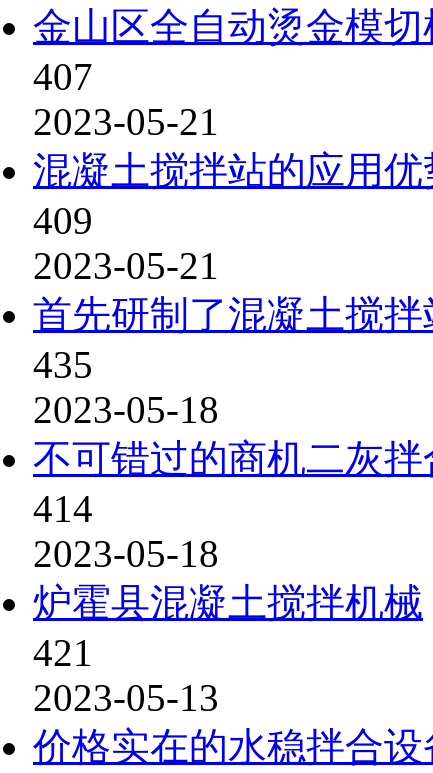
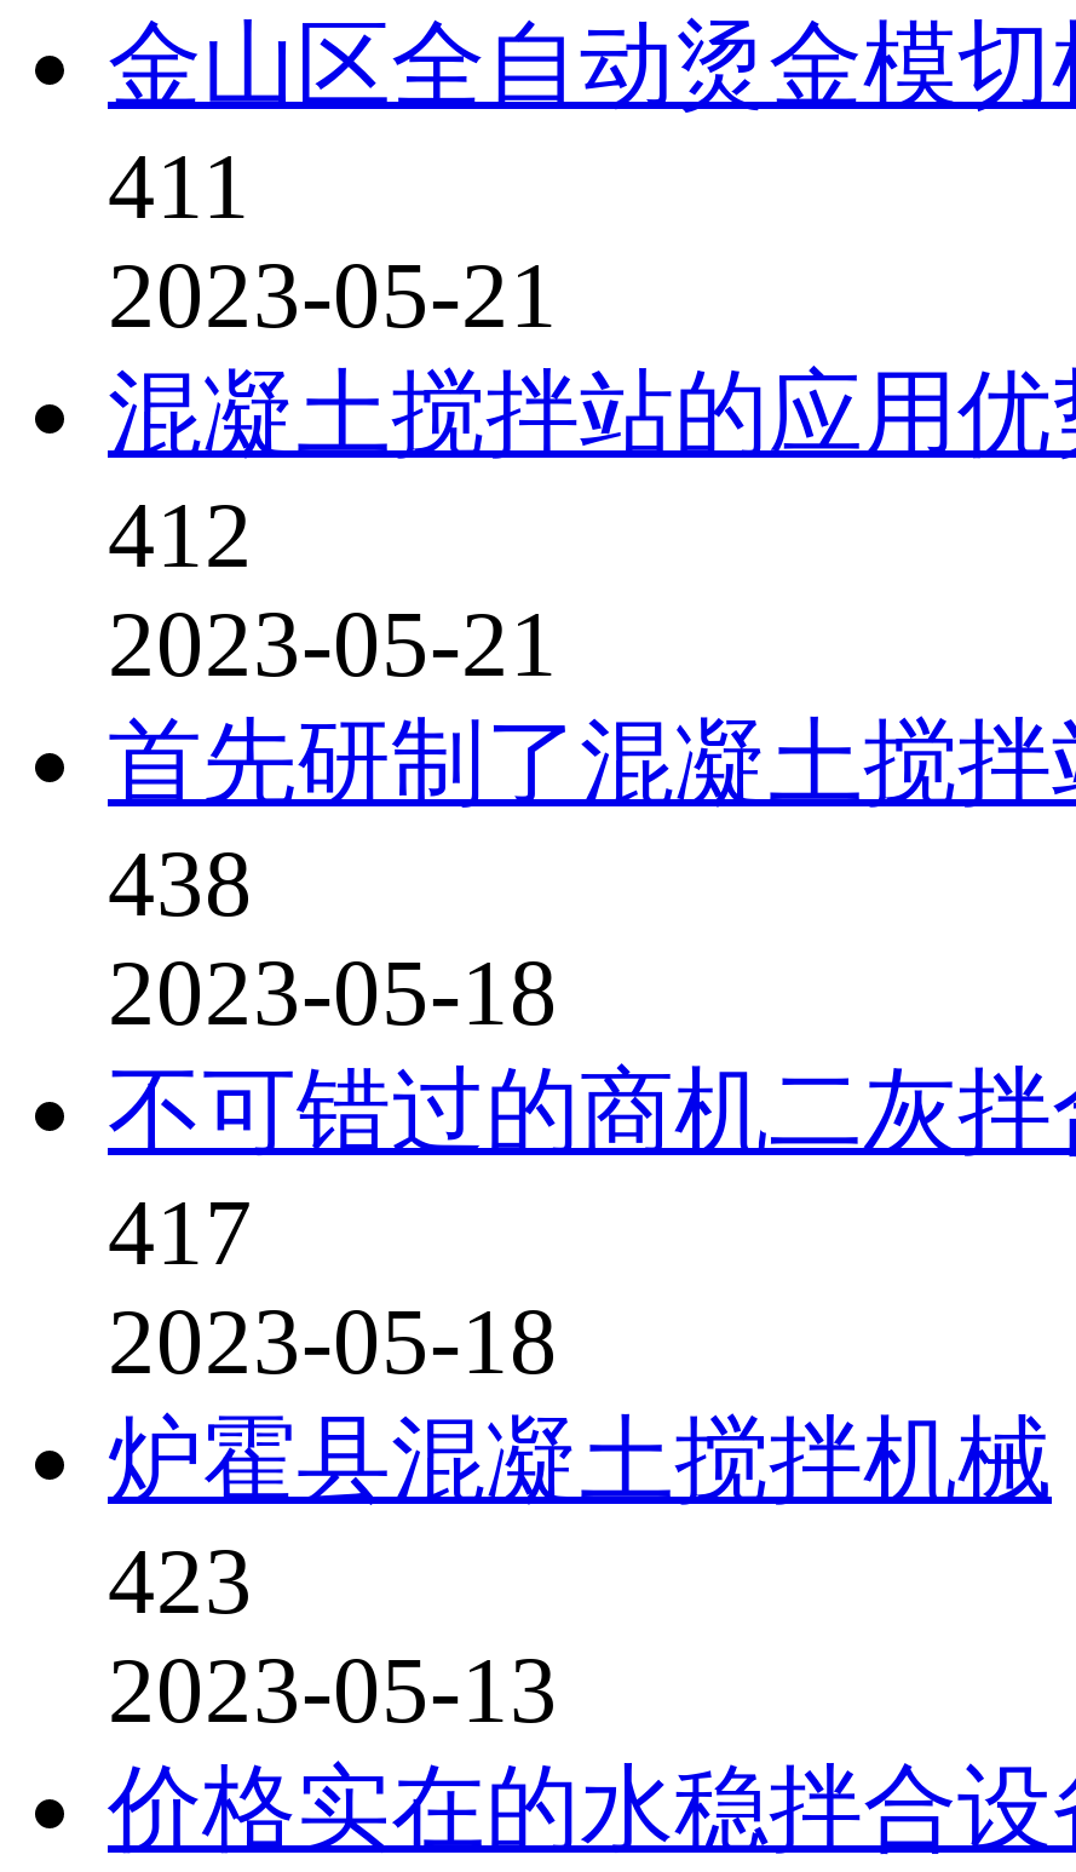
[33,55,93,98] 407 -> [108,133,251,237] 411
[33,199,93,242] 409 -> [108,482,253,586] 412
[33,343,93,386] 435 -> [108,831,253,935] 438
[33,487,93,530] 414 -> [108,1179,253,1284] 417
[33,631,93,674] 421 -> [108,1528,253,1632] 423

